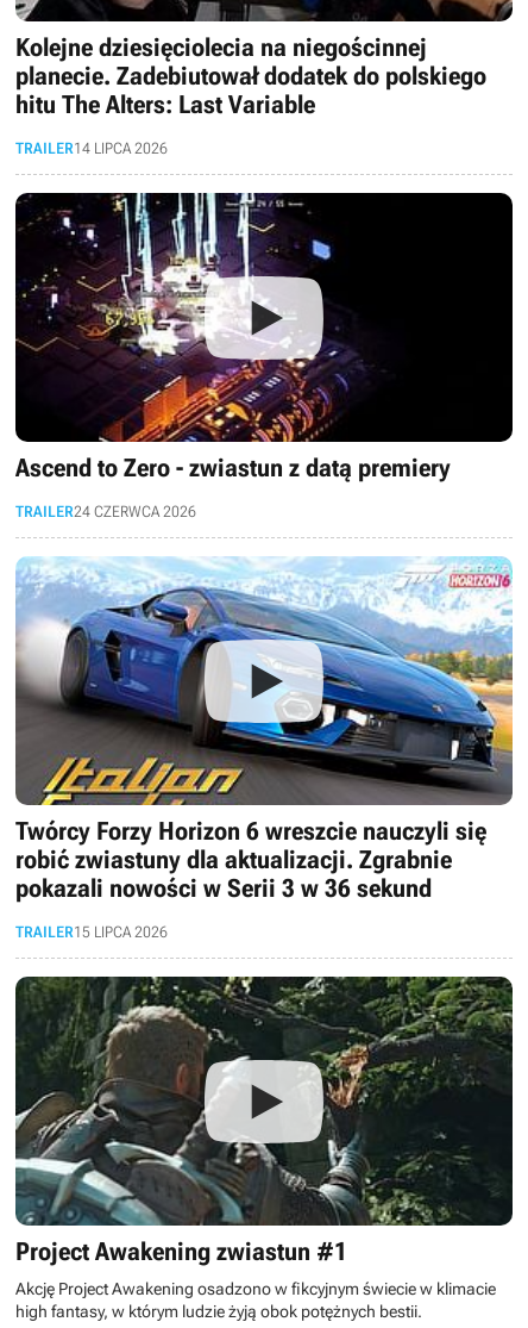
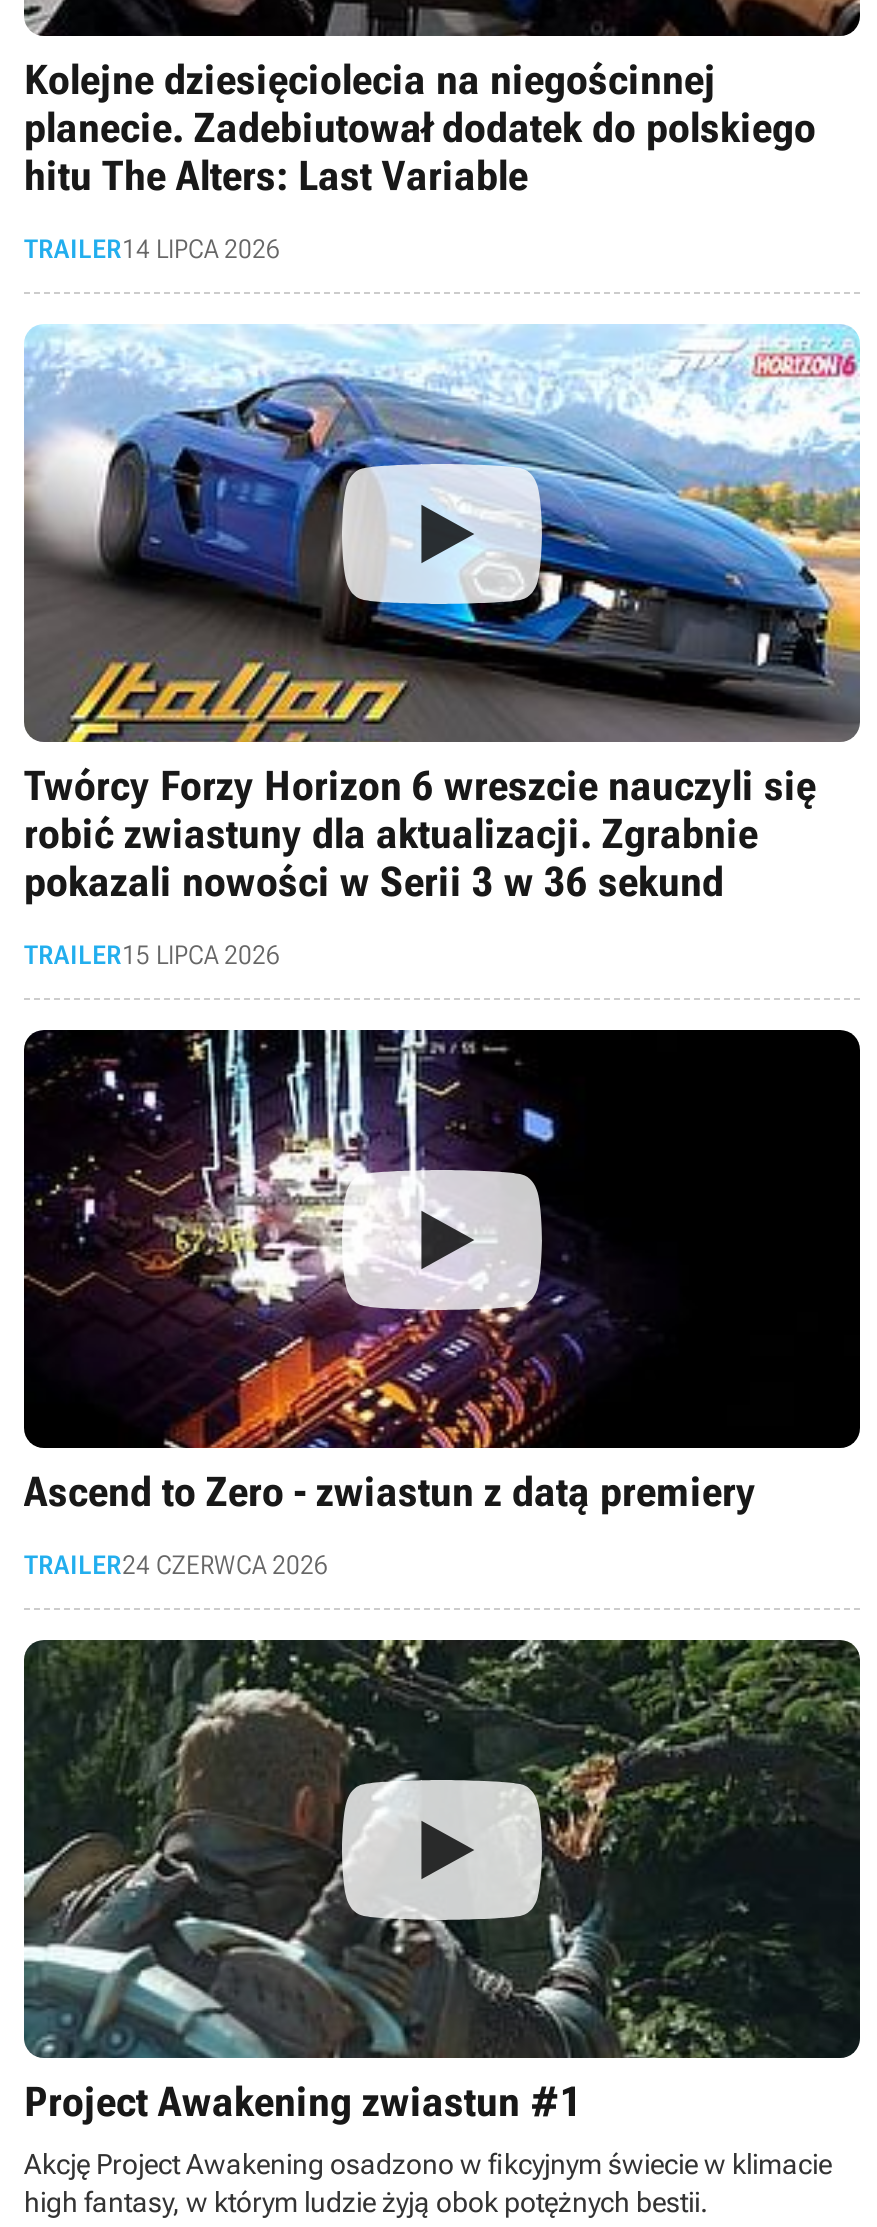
moved [15,192,514,520] -> [22,1028,860,1580]: [image] | Ascend to Zero - zwiastun z datą premiery | TRAILER24 CZERWCA 2026
moved [14,555,515,941] -> [22,322,864,970]: [image] | Twórcy Forzy Horizon 6 wreszcie nauczyli się | robić zwiastuny dla aktualizacji. Zgrabnie | pokazali nowości w Serii 3 w 36 sekund | TRAILER15 LIPCA 2026

